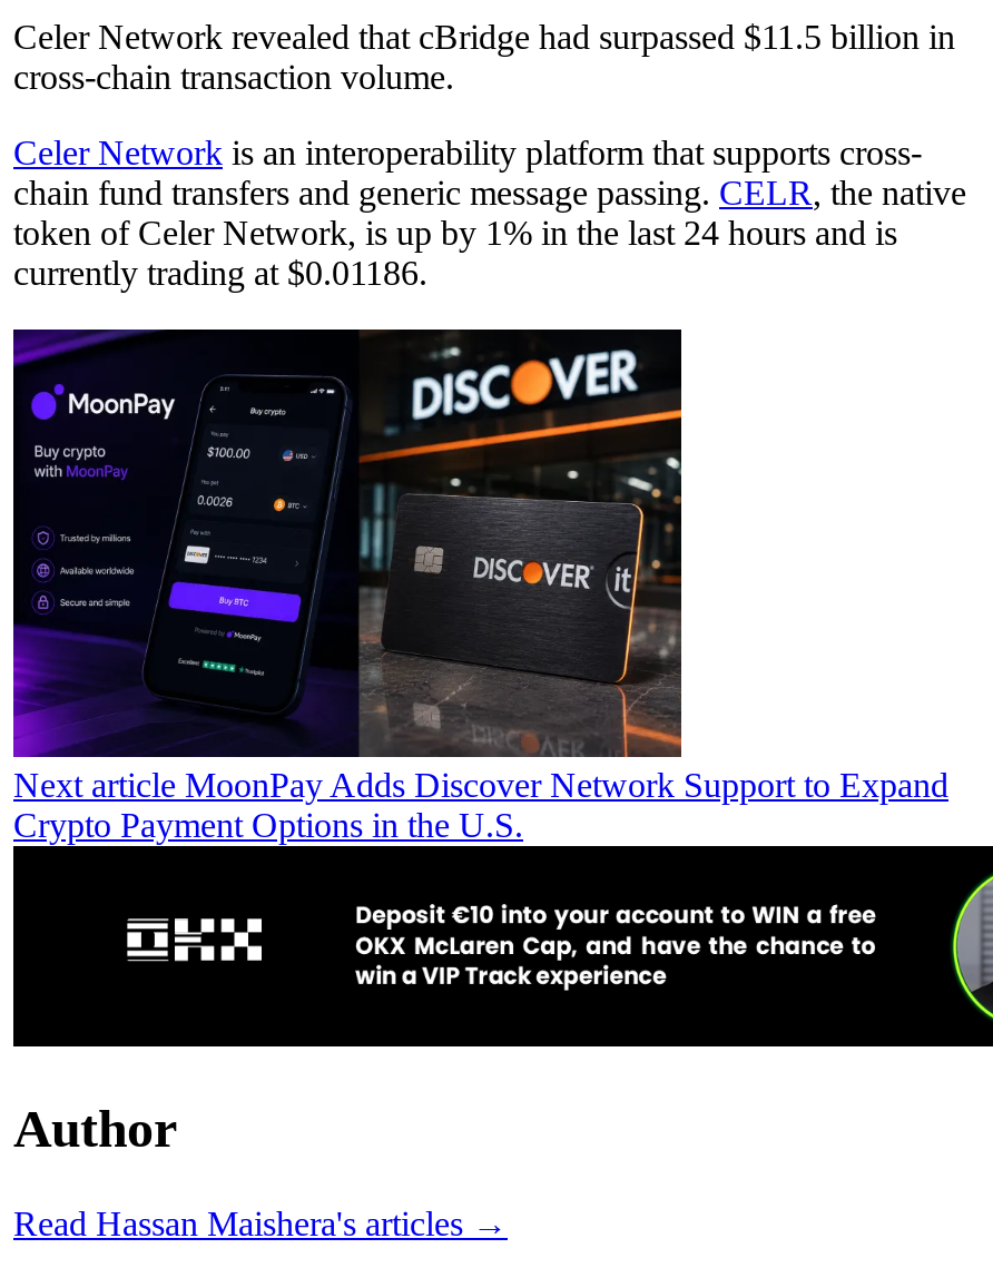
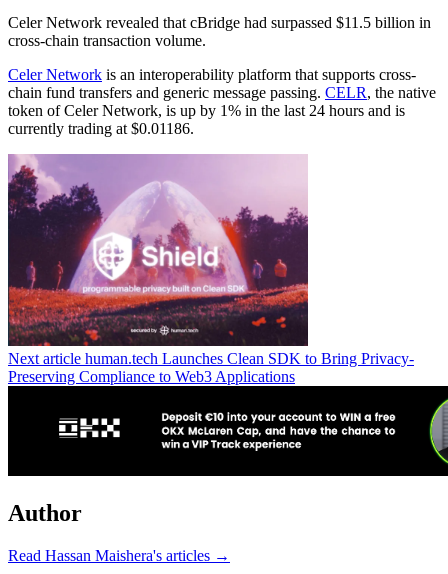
[11,327,948,844] [image] | Next article MoonPay Adds Discover Network Support to Expand | Crypto Payment Options in the U.S. -> [7,154,414,385] [image] | Next article human.tech Launches Clean SDK to Bring Privacy- | Preserving Compliance to Web3 Applications

